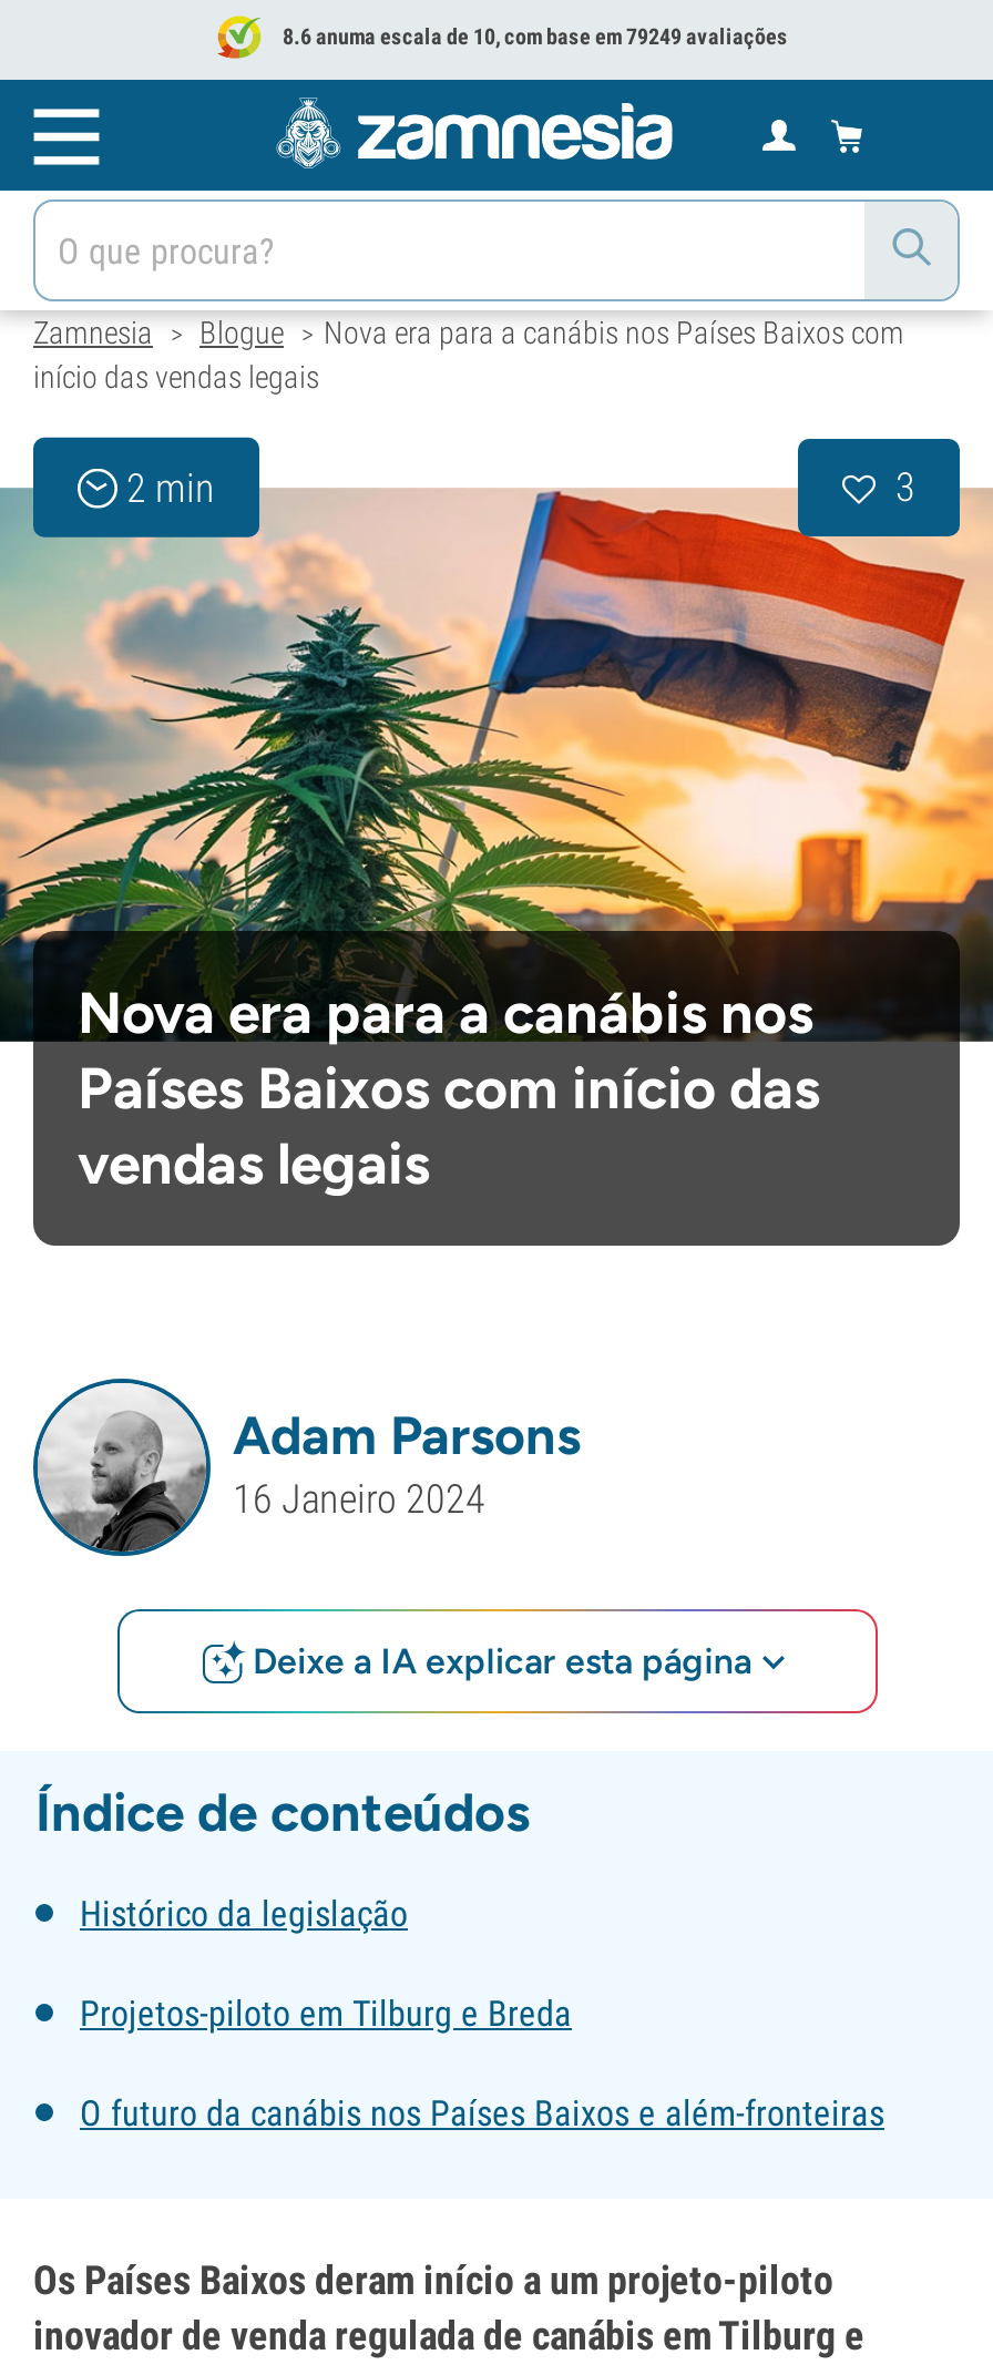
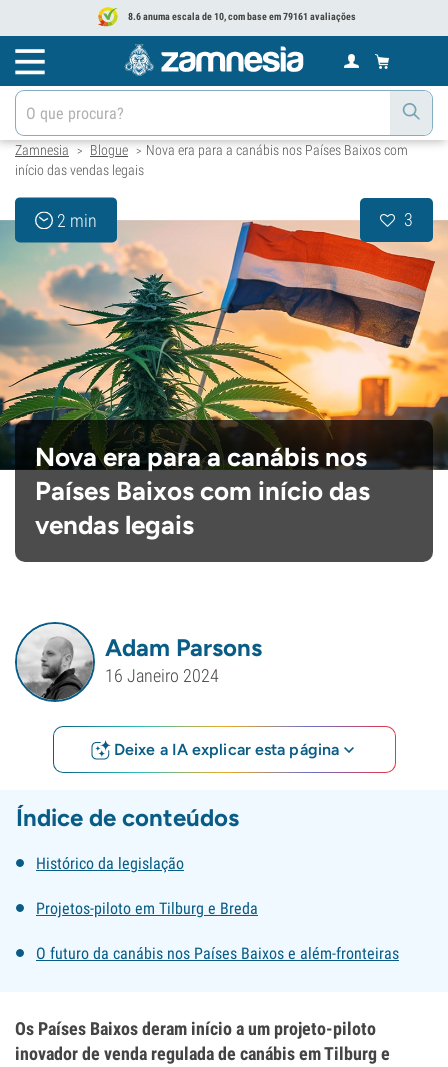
[278,24,788,49] 8.6 anuma escala de 10, com base em 79249 avaliações -> [125,11,355,22] 8.6 anuma escala de 10, com base em 79161 avaliações

